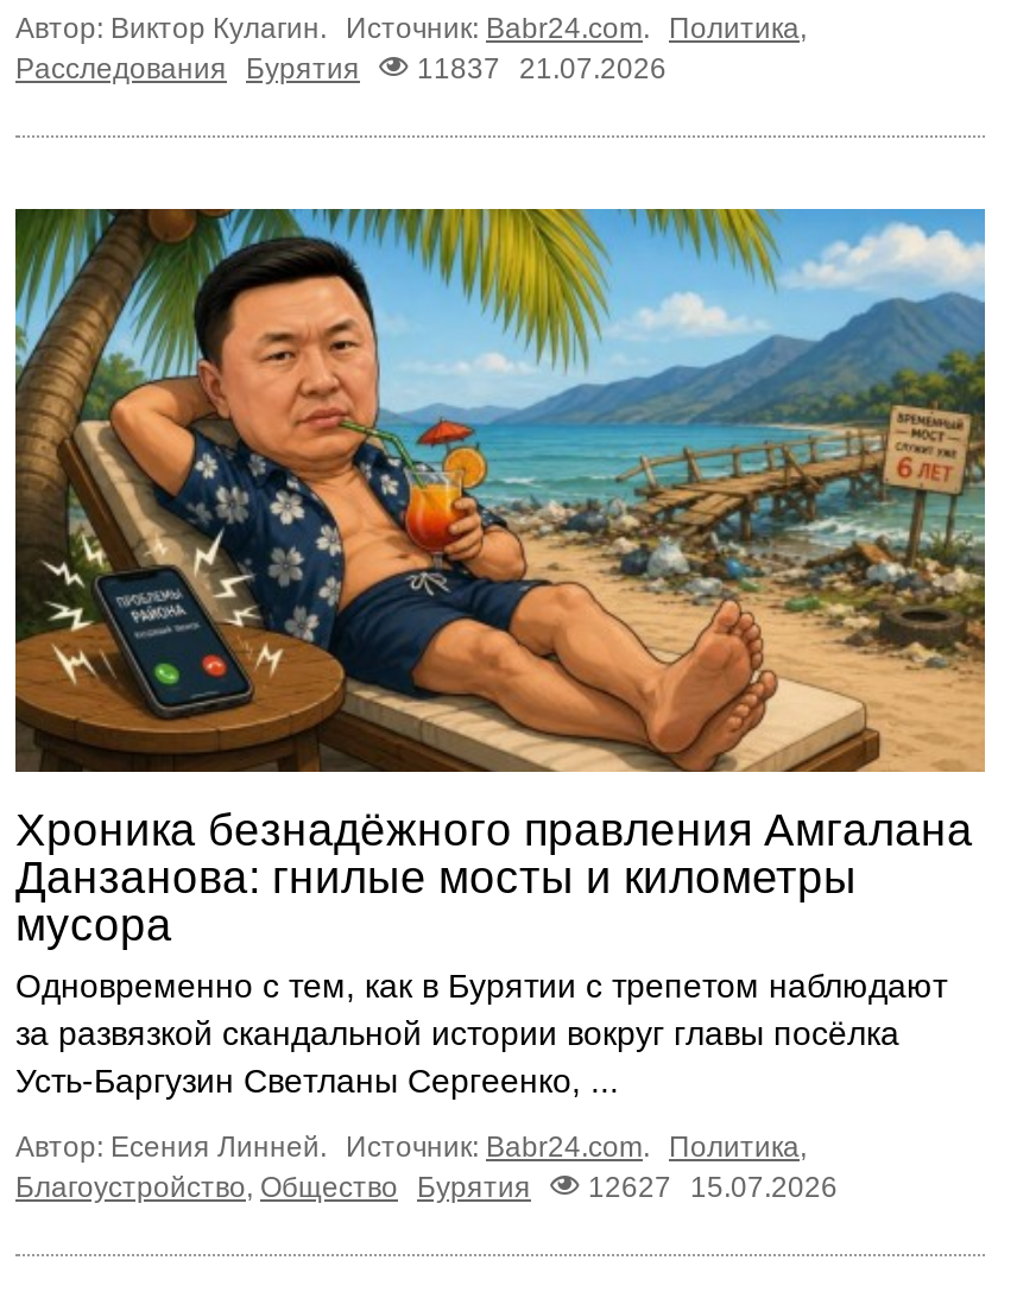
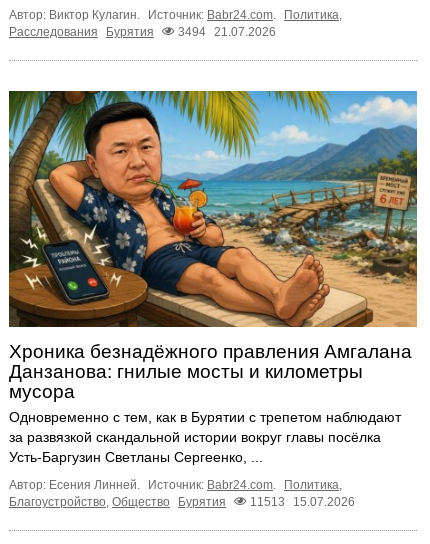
[15,52,667,86] Расследования Бурятия 11837 21.07.2026 -> [9,25,276,39] Расследования Бурятия 3494 21.07.2026
[15,1170,838,1204] Благоустройство, Общество Бурятия 12627 15.07.2026 -> [9,495,355,509] Благоустройство, Общество Бурятия 11513 15.07.2026

